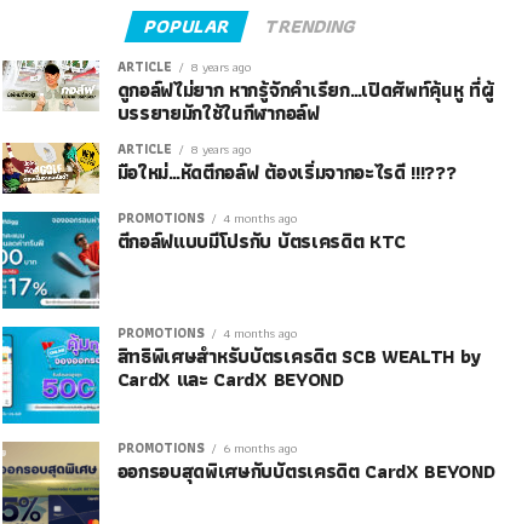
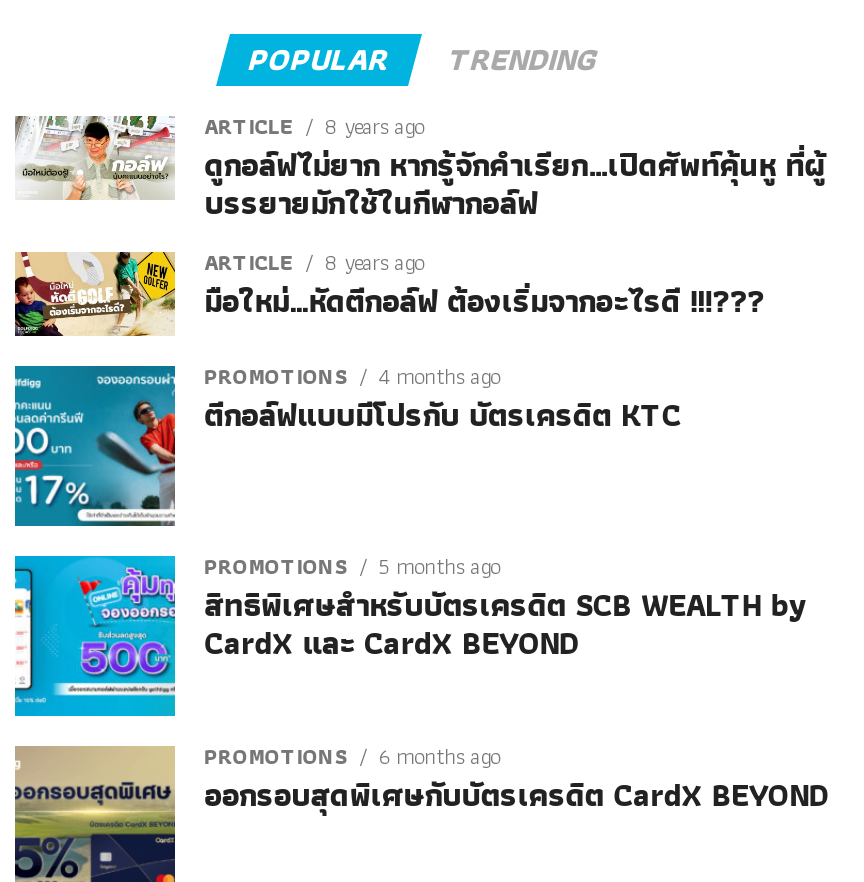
[117,322,296,343] PROMOTIONS 4 months ago -> [204,548,500,584] PROMOTIONS 5 months ago

